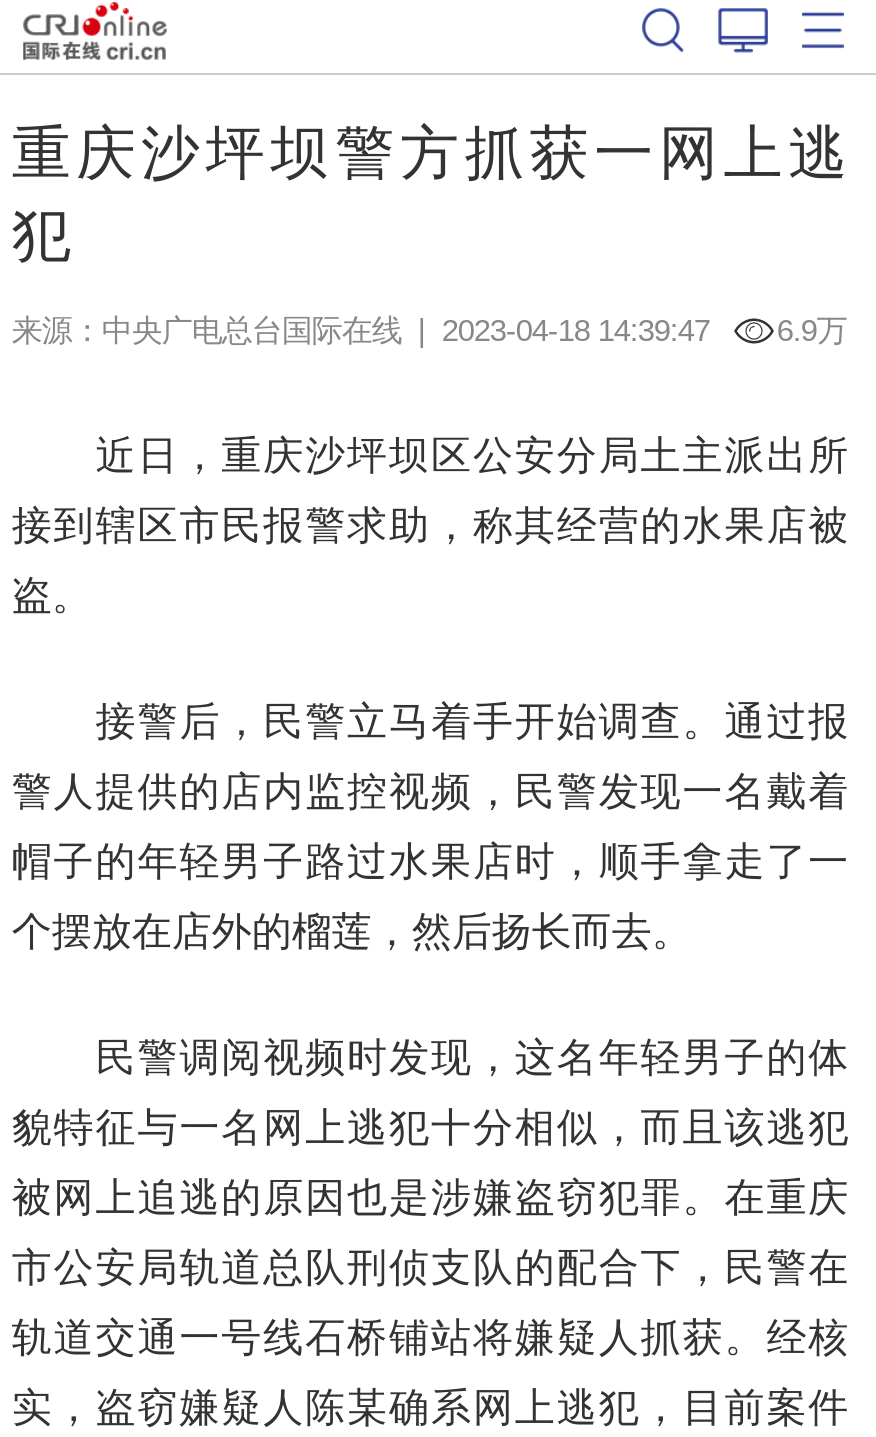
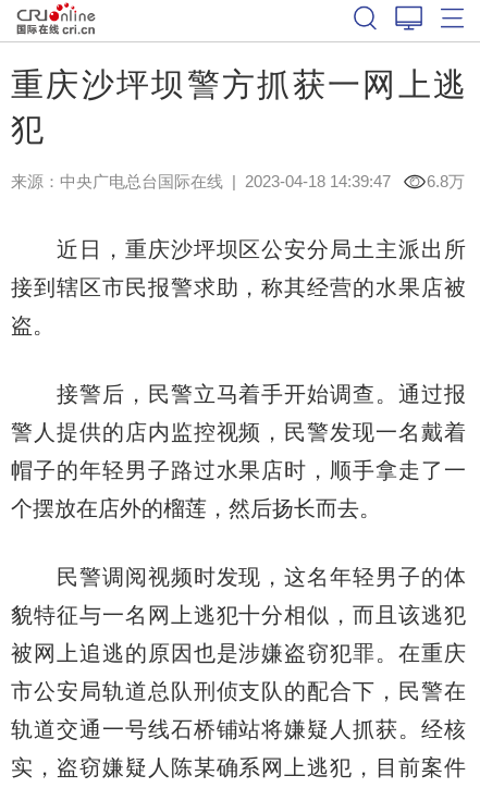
[777,312,847,346] 6.9万 -> [427,172,465,190] 6.8万

